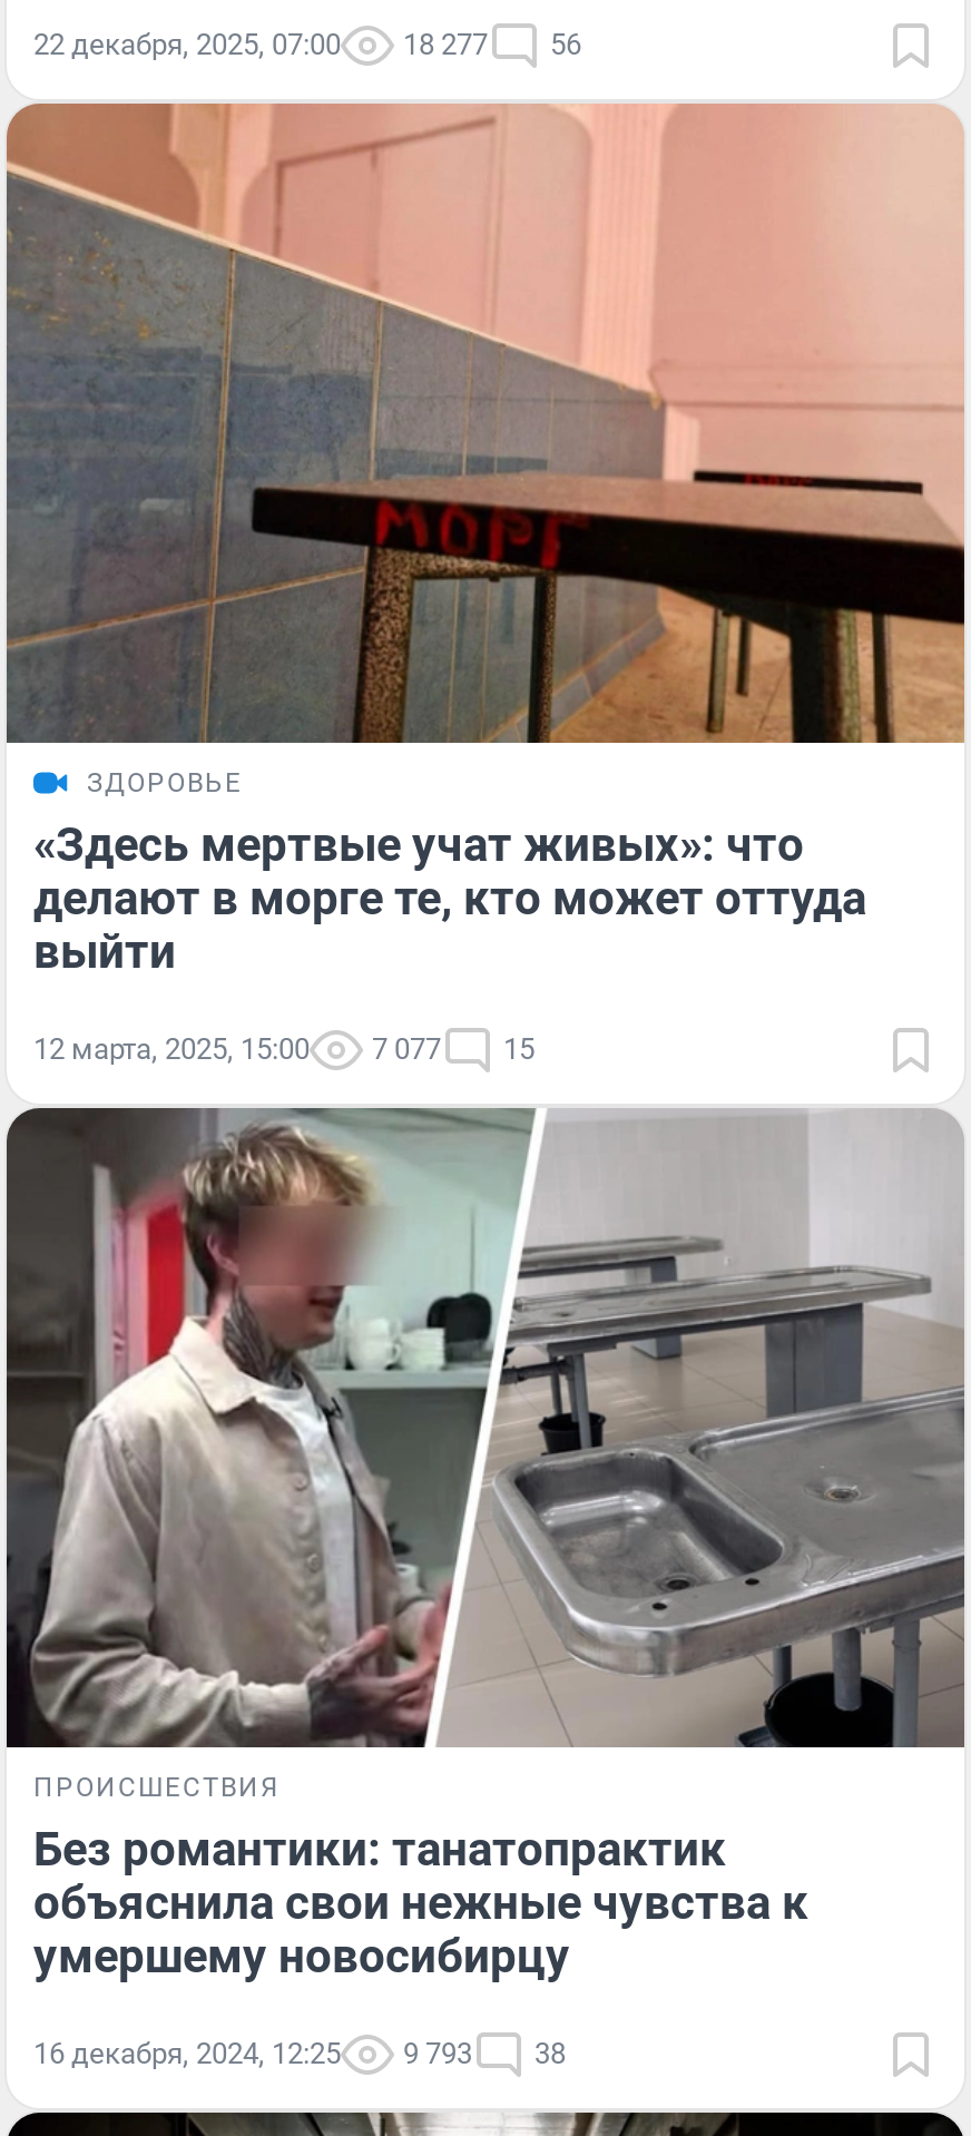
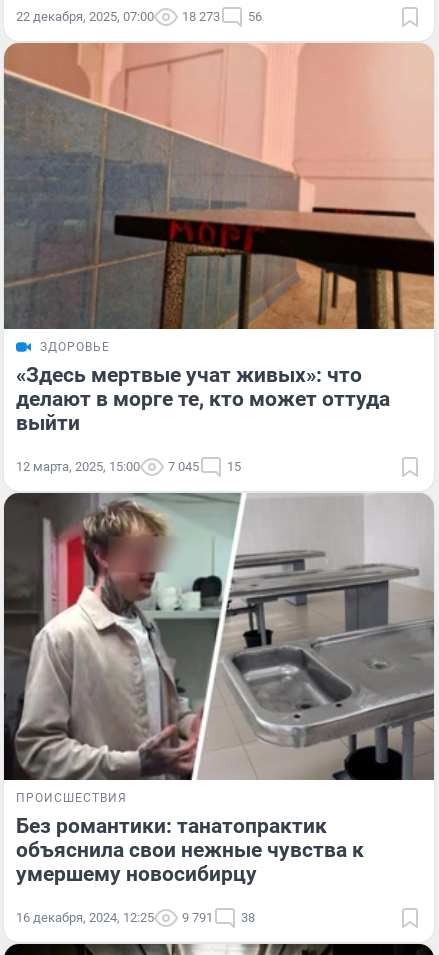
[33,28,581,61] 22 декабря, 2025, 07:00 18 277 56 -> [16,9,262,24] 22 декабря, 2025, 07:00 18 273 56
[33,1032,534,1065] 12 марта, 2025, 15:00 7 077 15 -> [16,459,241,474] 12 марта, 2025, 15:00 7 045 15
[33,2036,566,2069] 16 декабря, 2024, 12:25 9 793 38 -> [16,910,255,925] 16 декабря, 2024, 12:25 9 791 38

